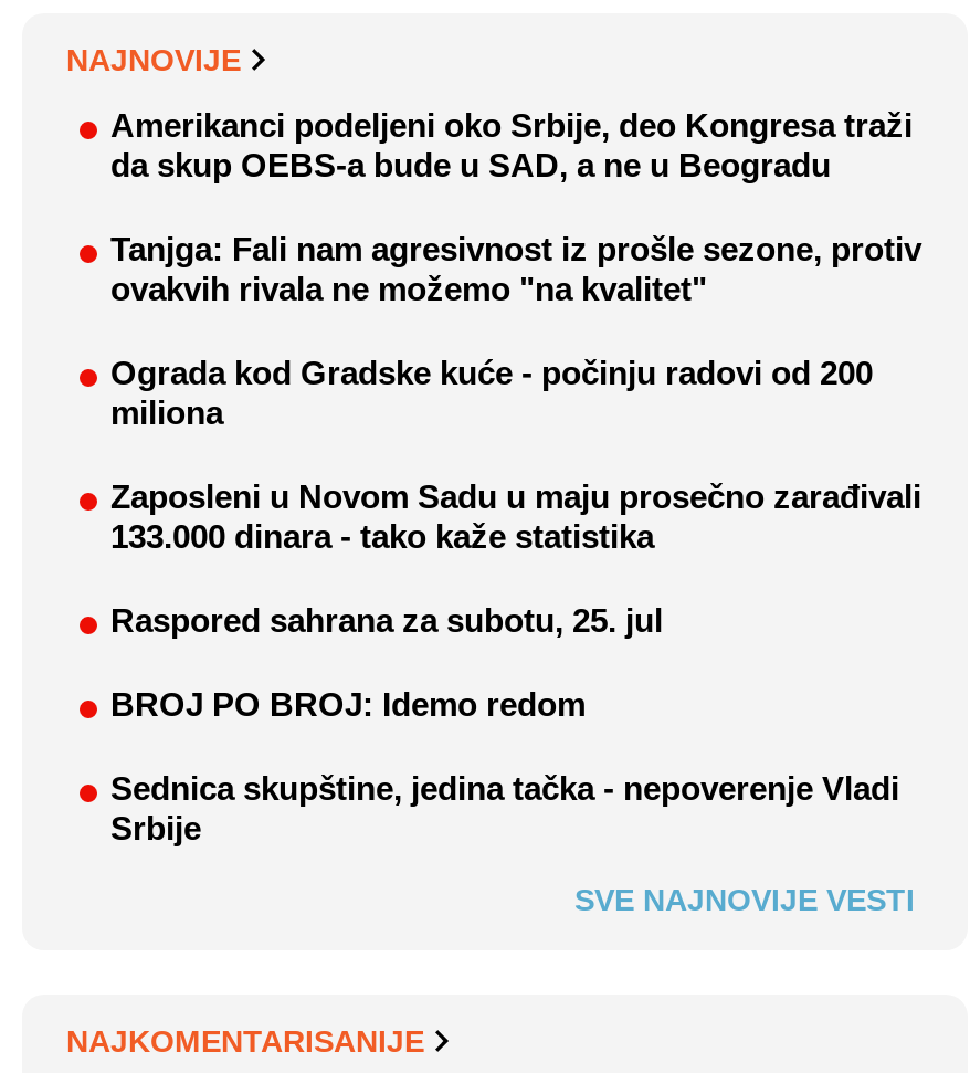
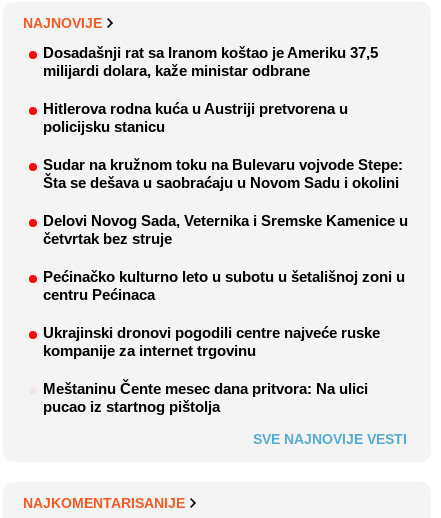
[110,107,913,184] Amerikanci podeljeni oko Srbije, deo Kongresa traži | da skup OEBS-a bude u SAD, a ne u Beogradu -> [43,44,378,79] Dosadašnji rat sa Iranom koštao je Ameriku 37,5 | milijardi dolara, kaže ministar odbrane
[110,230,921,308] Tanjga: Fali nam agresivnost iz prošle sezone, protiv | ovakvih rivala ne možemo "na kvalitet" -> [43,100,348,135] Hitlerova rodna kuća u Austriji pretvorena u | policijsku stanicu
[110,354,873,431] Ograda kod Gradske kuće - počinju radovi od 200 | miliona -> [43,156,403,191] Sudar na kružnom toku na Bulevaru vojvode Stepe: | Šta se dešava u saobraćaju u Novom Sadu i okolini
[110,478,921,555] Zaposleni u Novom Sadu u maju prosečno zarađivali | 133.000 dinara - tako kaže statistika -> [43,212,408,247] Delovi Novog Sada, Veternika i Sremske Kamenice u | četvrtak bez struje
[110,602,663,639] Raspored sahrana za subotu, 25. jul -> [43,268,405,303] Pećinačko kulturno leto u subotu u šetališnoj zoni u | centru Pećinaca
[110,686,586,723] BROJ PO BROJ: Idemo redom -> [43,324,380,359] Ukrajinski dronovi pogodili centre najveće ruske | kompanije za internet trgovinu
[110,770,899,847] Sednica skupštine, jedina tačka - nepoverenje Vladi | Srbije -> [43,380,368,415] Meštaninu Čente mesec dana pritvora: Na ulici | pucao iz startnog pištolja

